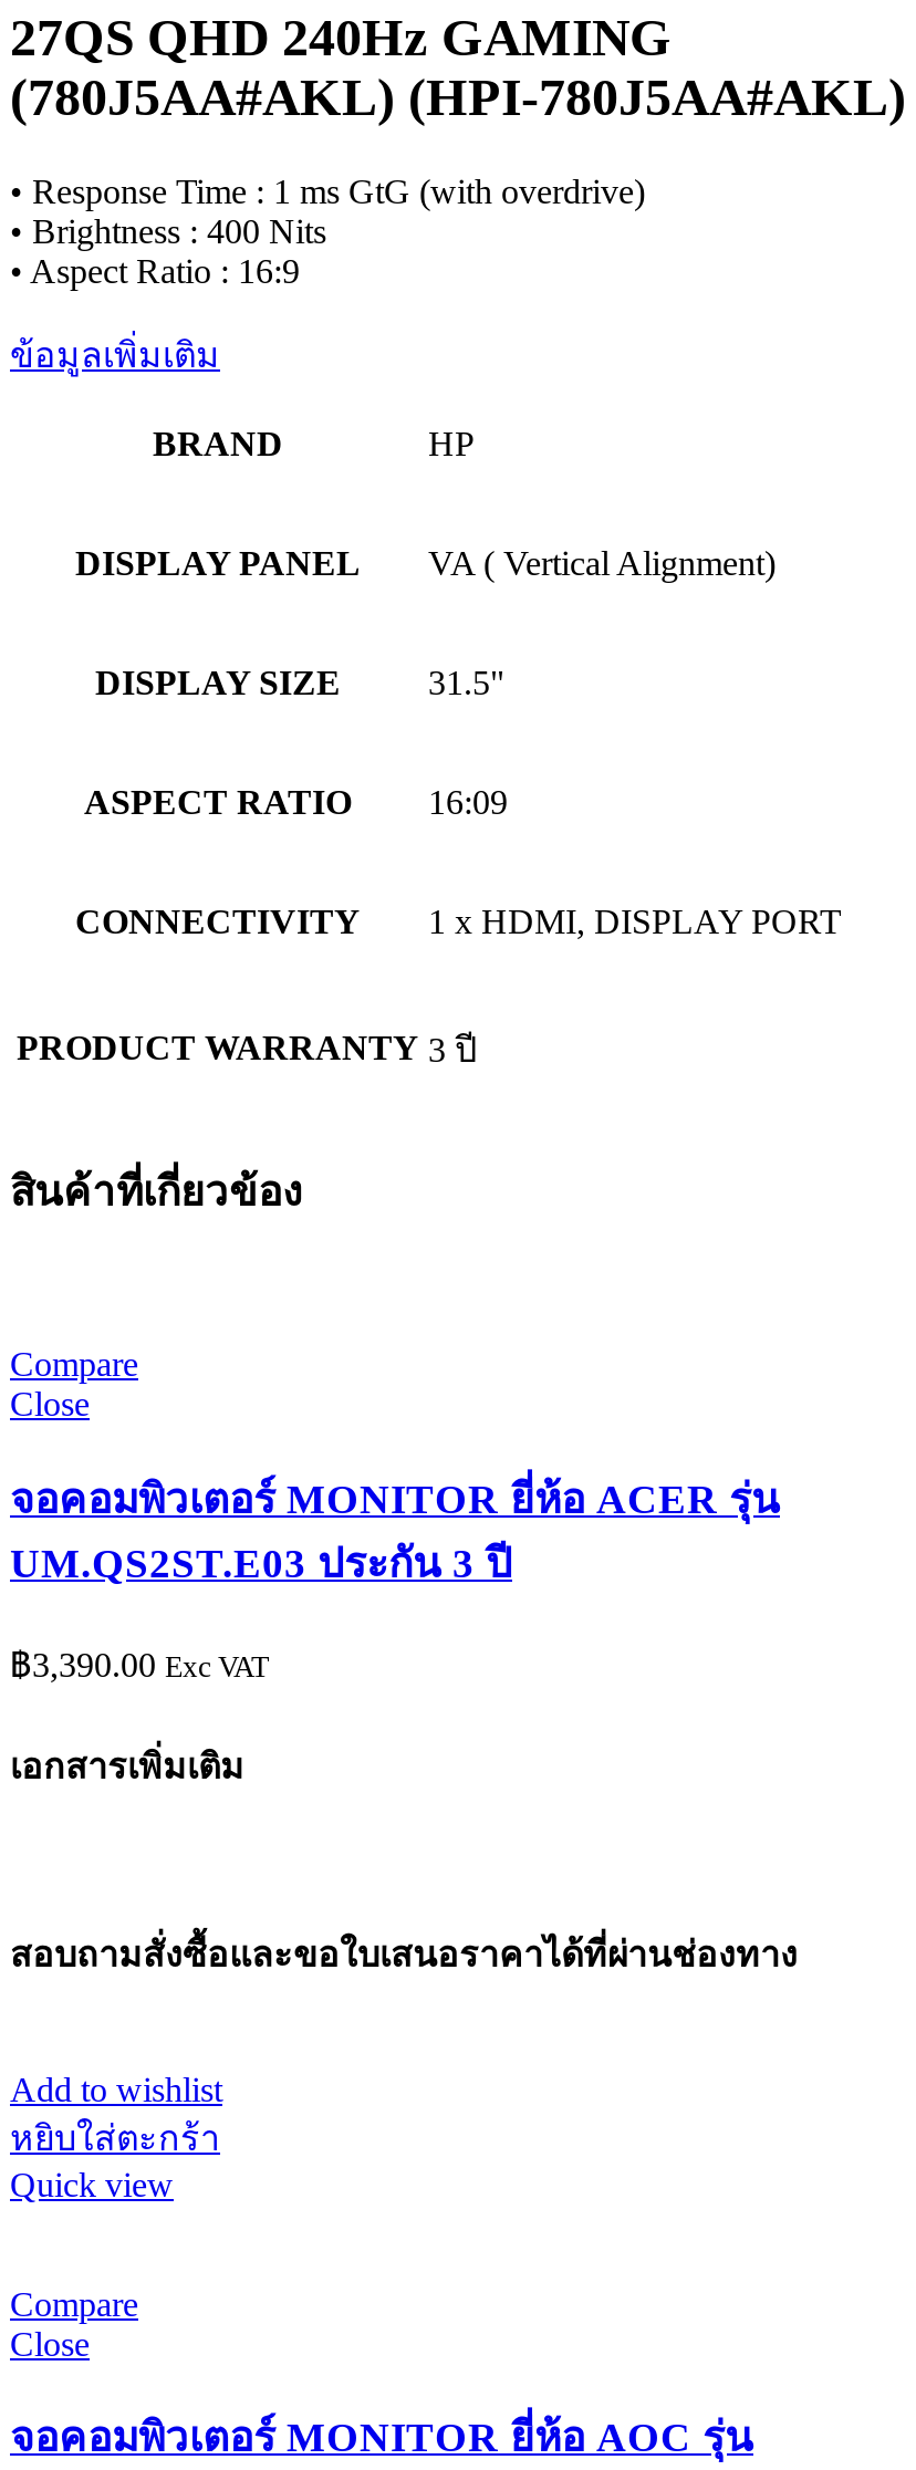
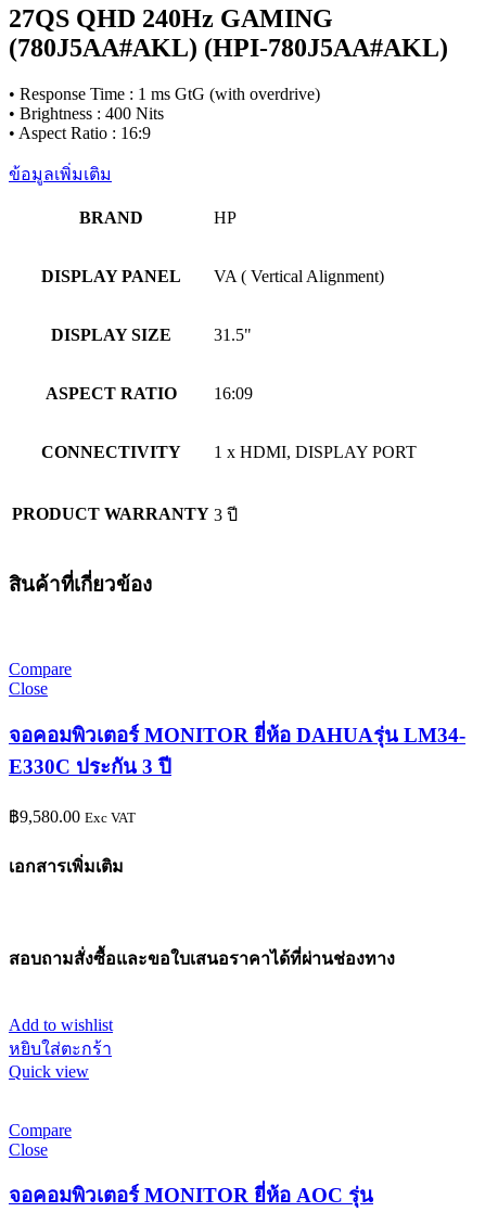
[10,1475,780,1586] จอคอมพิวเตอร์ MONITOR ยี่ห้อ ACER รุ่น | UM.QS2ST.E03 ประกัน 3 ปี -> [9,724,465,778] จอคอมพิวเตอร์ MONITOR ยี่ห้อ DAHUAรุ่น LM34- | E330C ประกัน 3 ปี
[10,1645,269,1682] ฿3,390.00 Exc VAT -> [9,807,136,825] ฿9,580.00 Exc VAT

